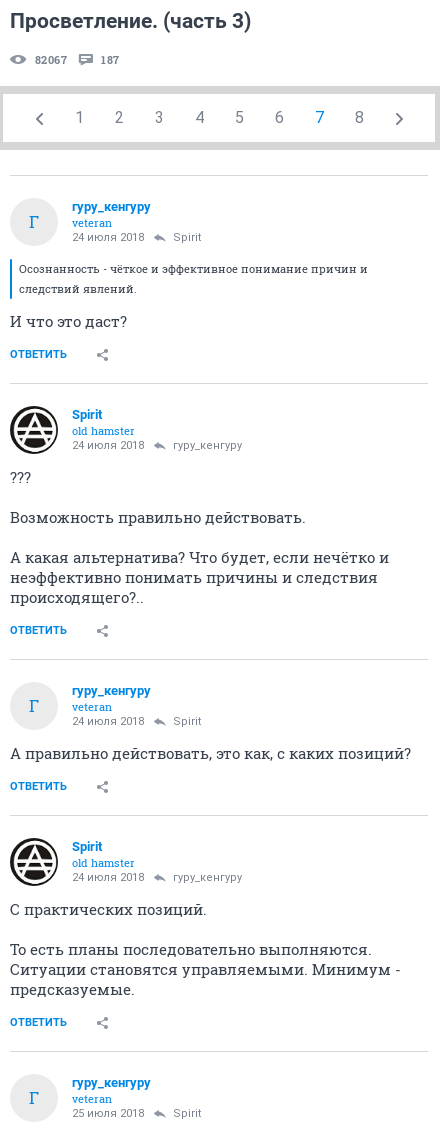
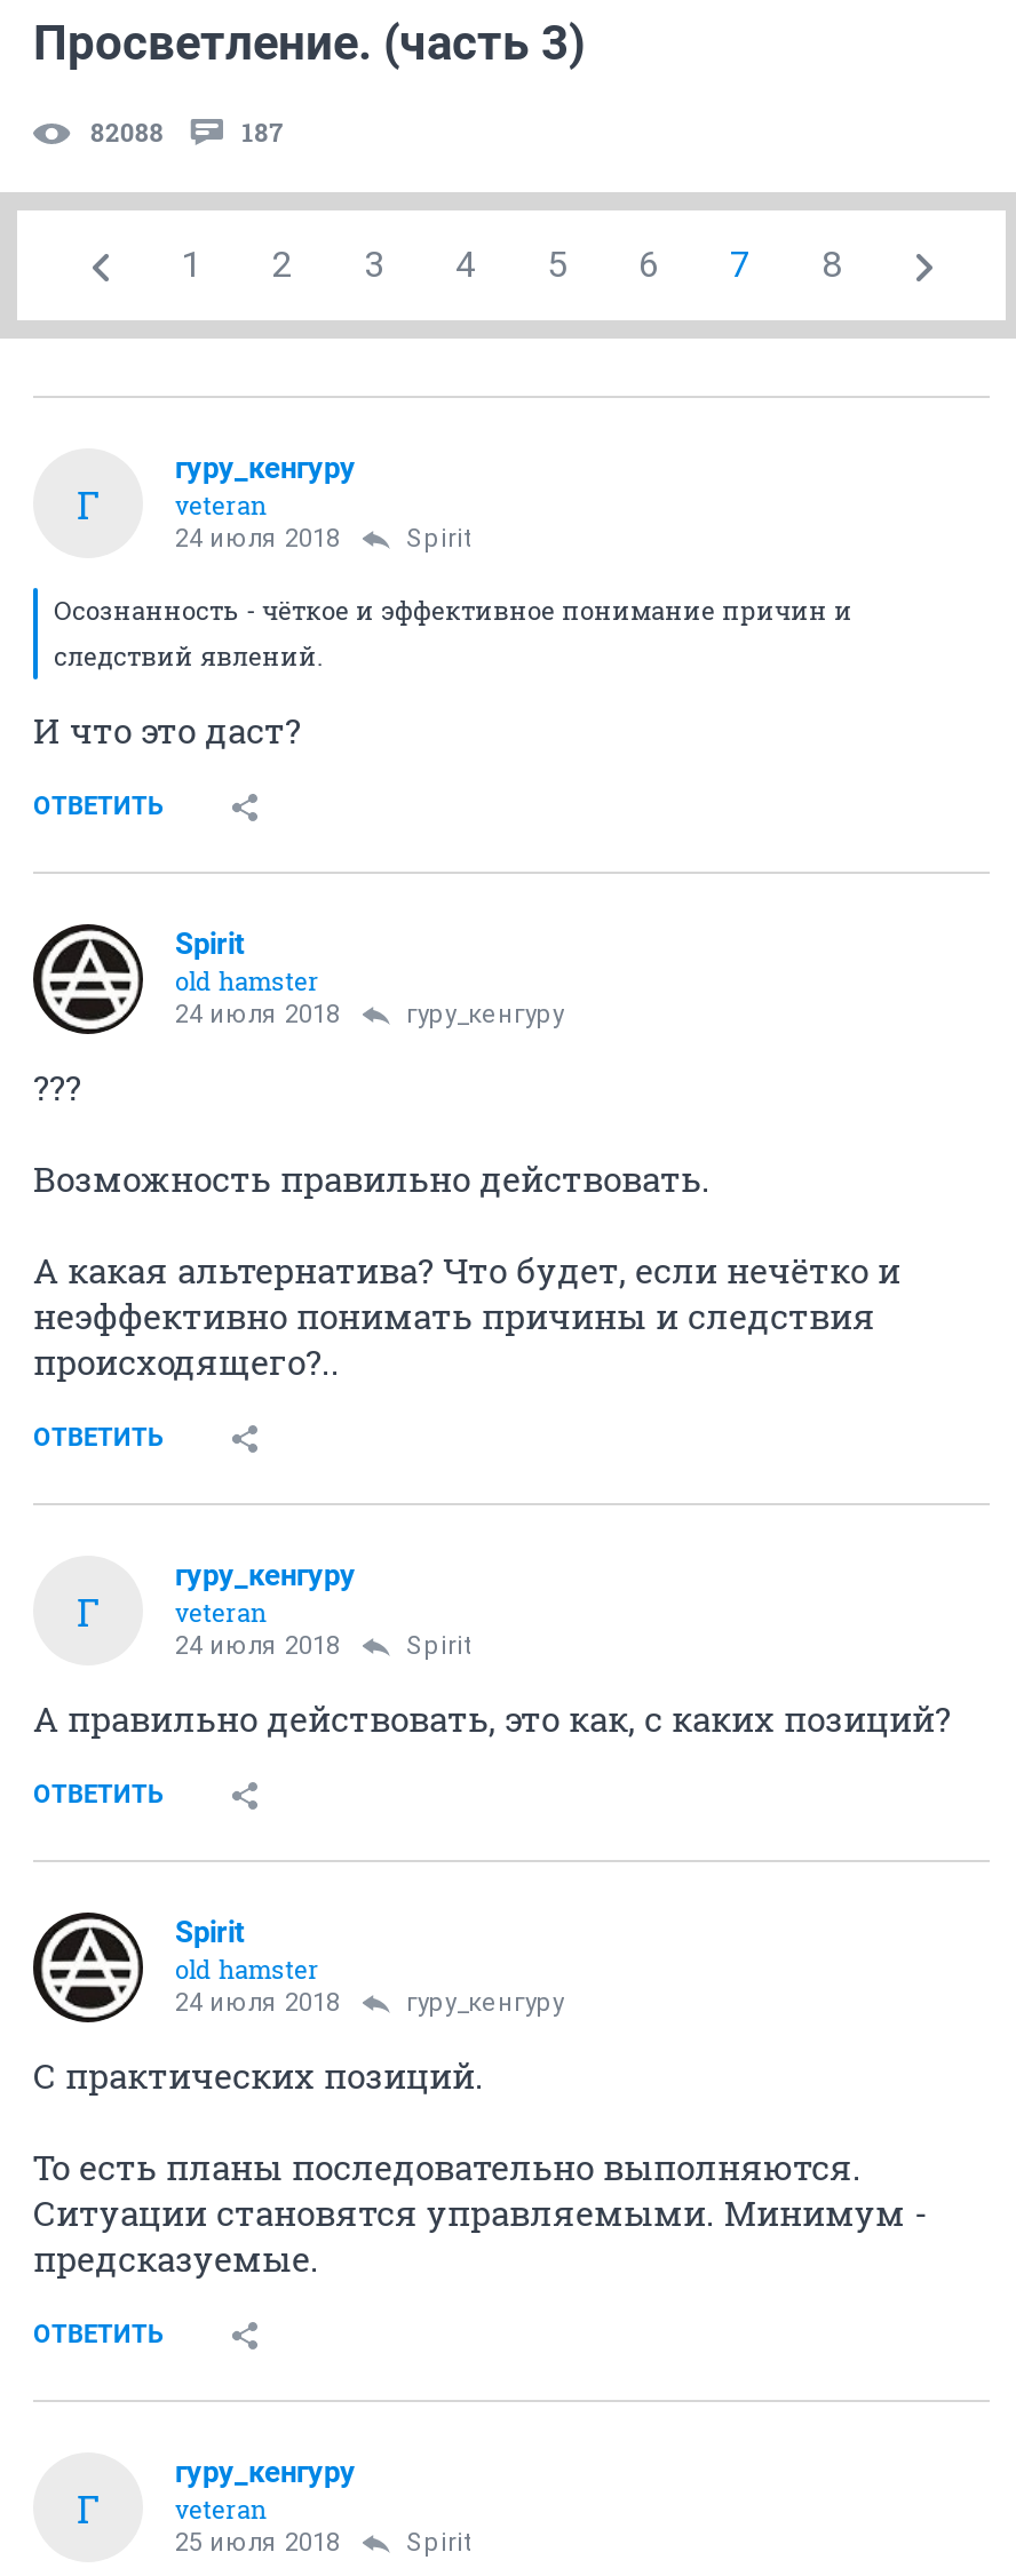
[35,52,67,67] 82067 -> [90,114,164,148] 82088

